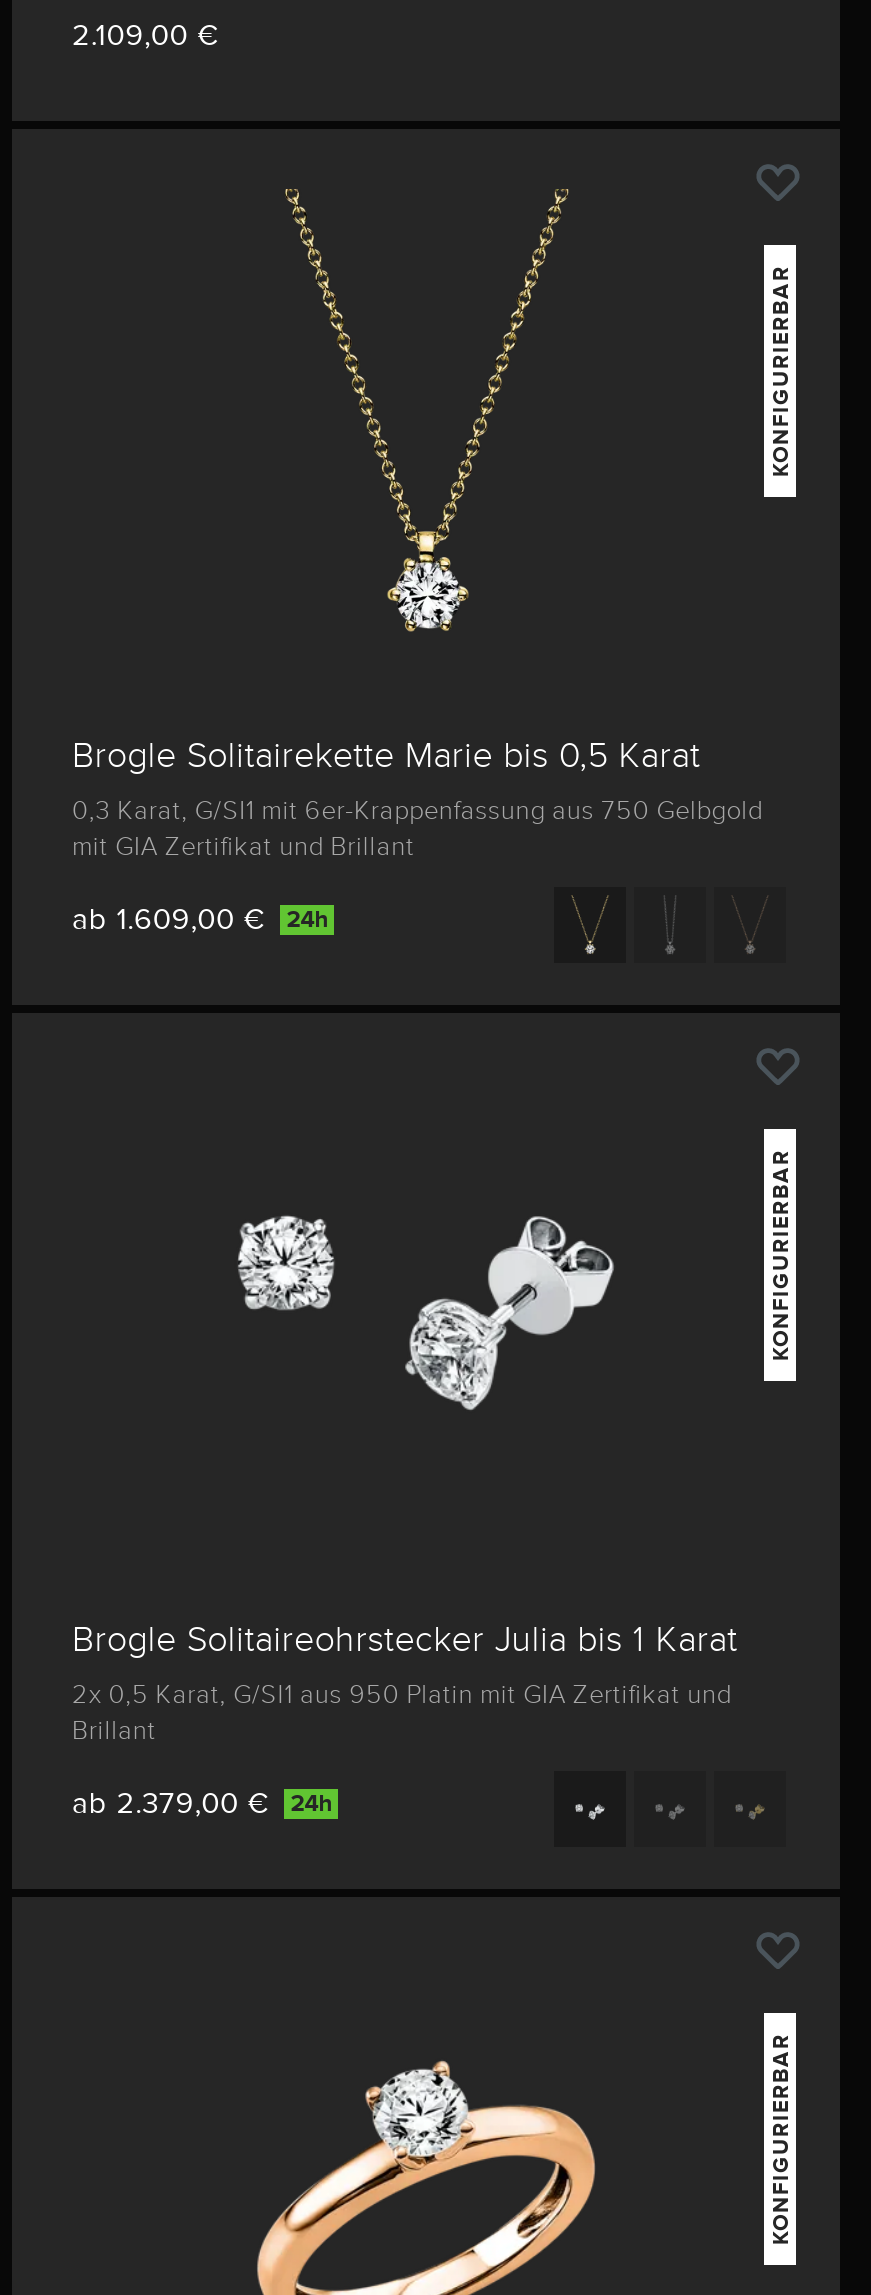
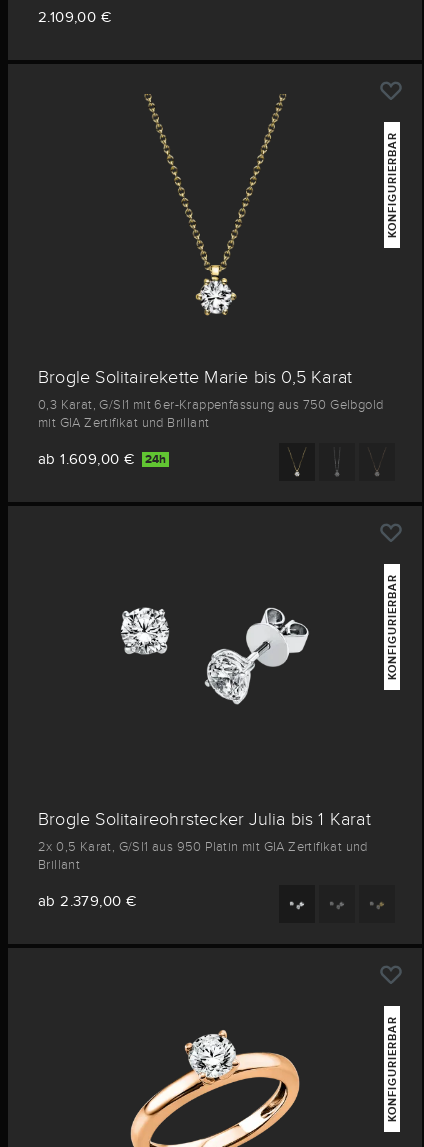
[290,1790,332,1818] 24h -> none

